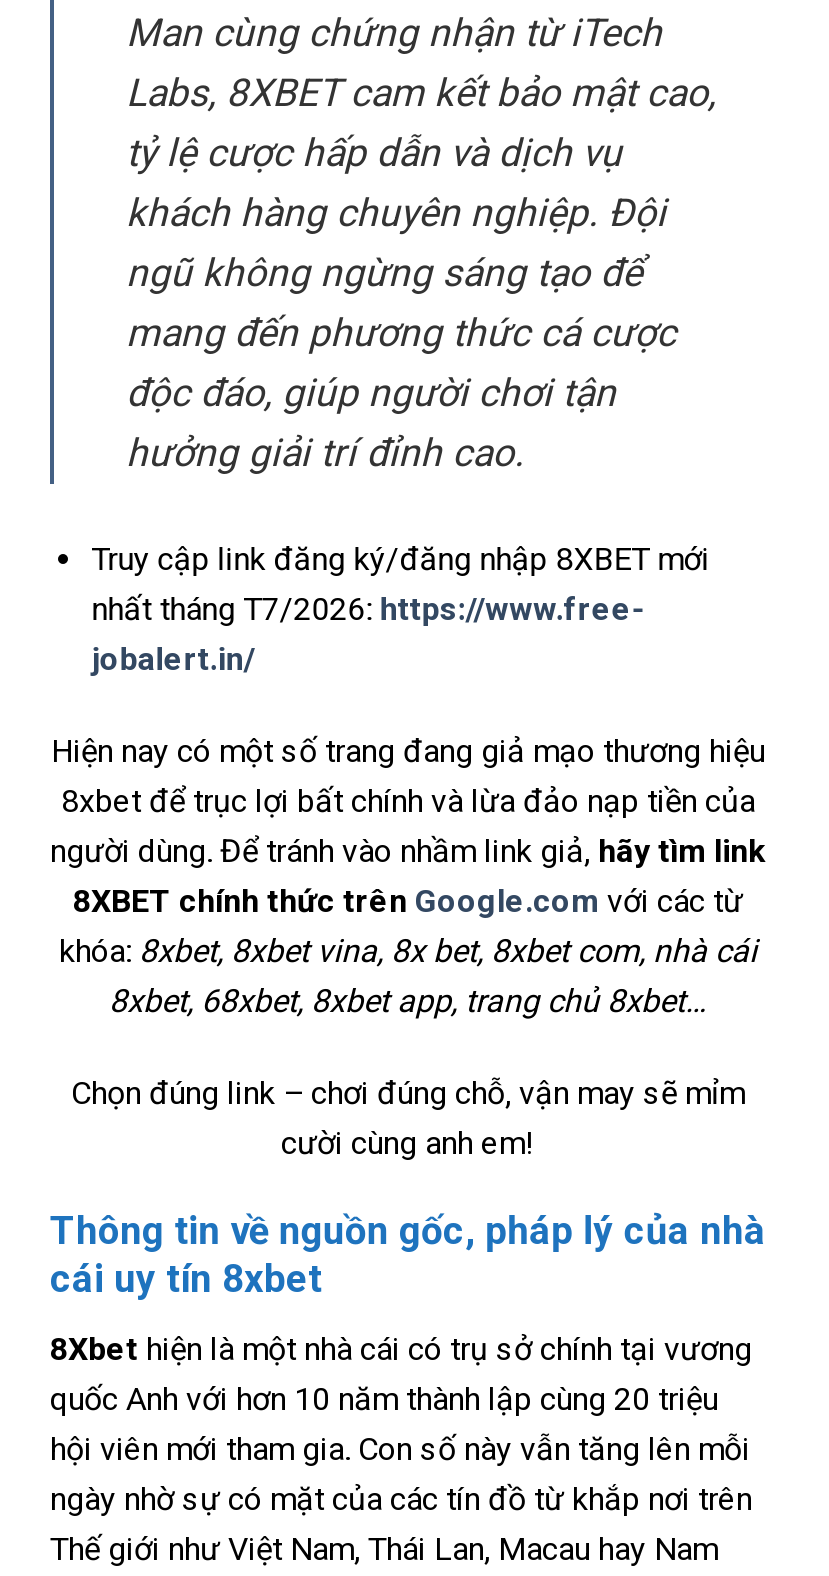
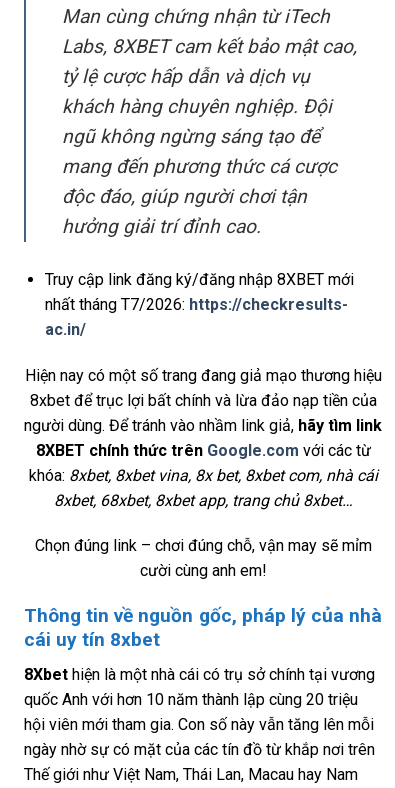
[92,590,644,678] nhất tháng T7/2026: https://www.free- | jobalert.in/ -> [45,295,348,339] nhất tháng T7/2026: https://checkresults- | ac.in/

